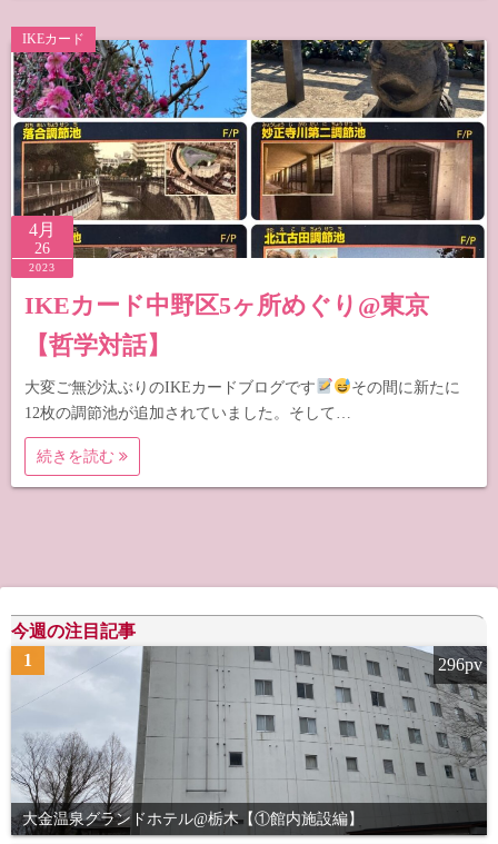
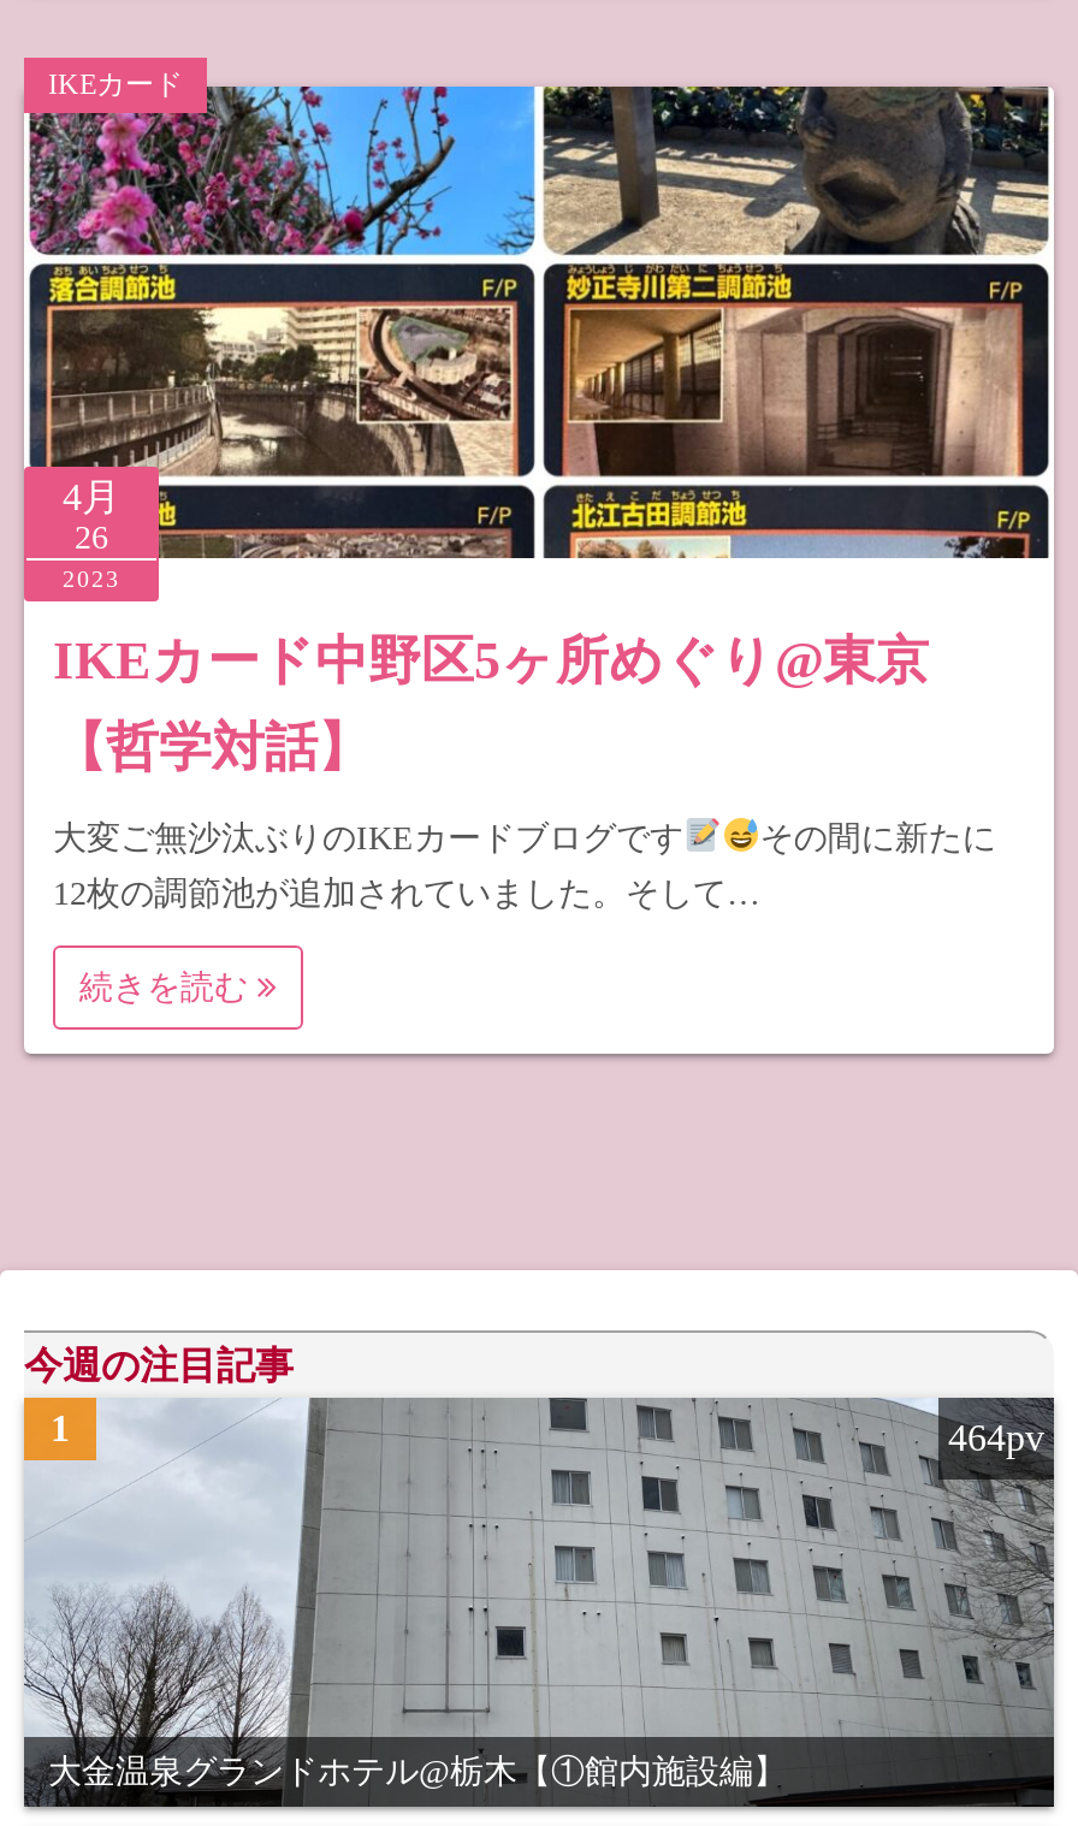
[438,655,482,674] 296pv -> [948,1417,1044,1458] 464pv

